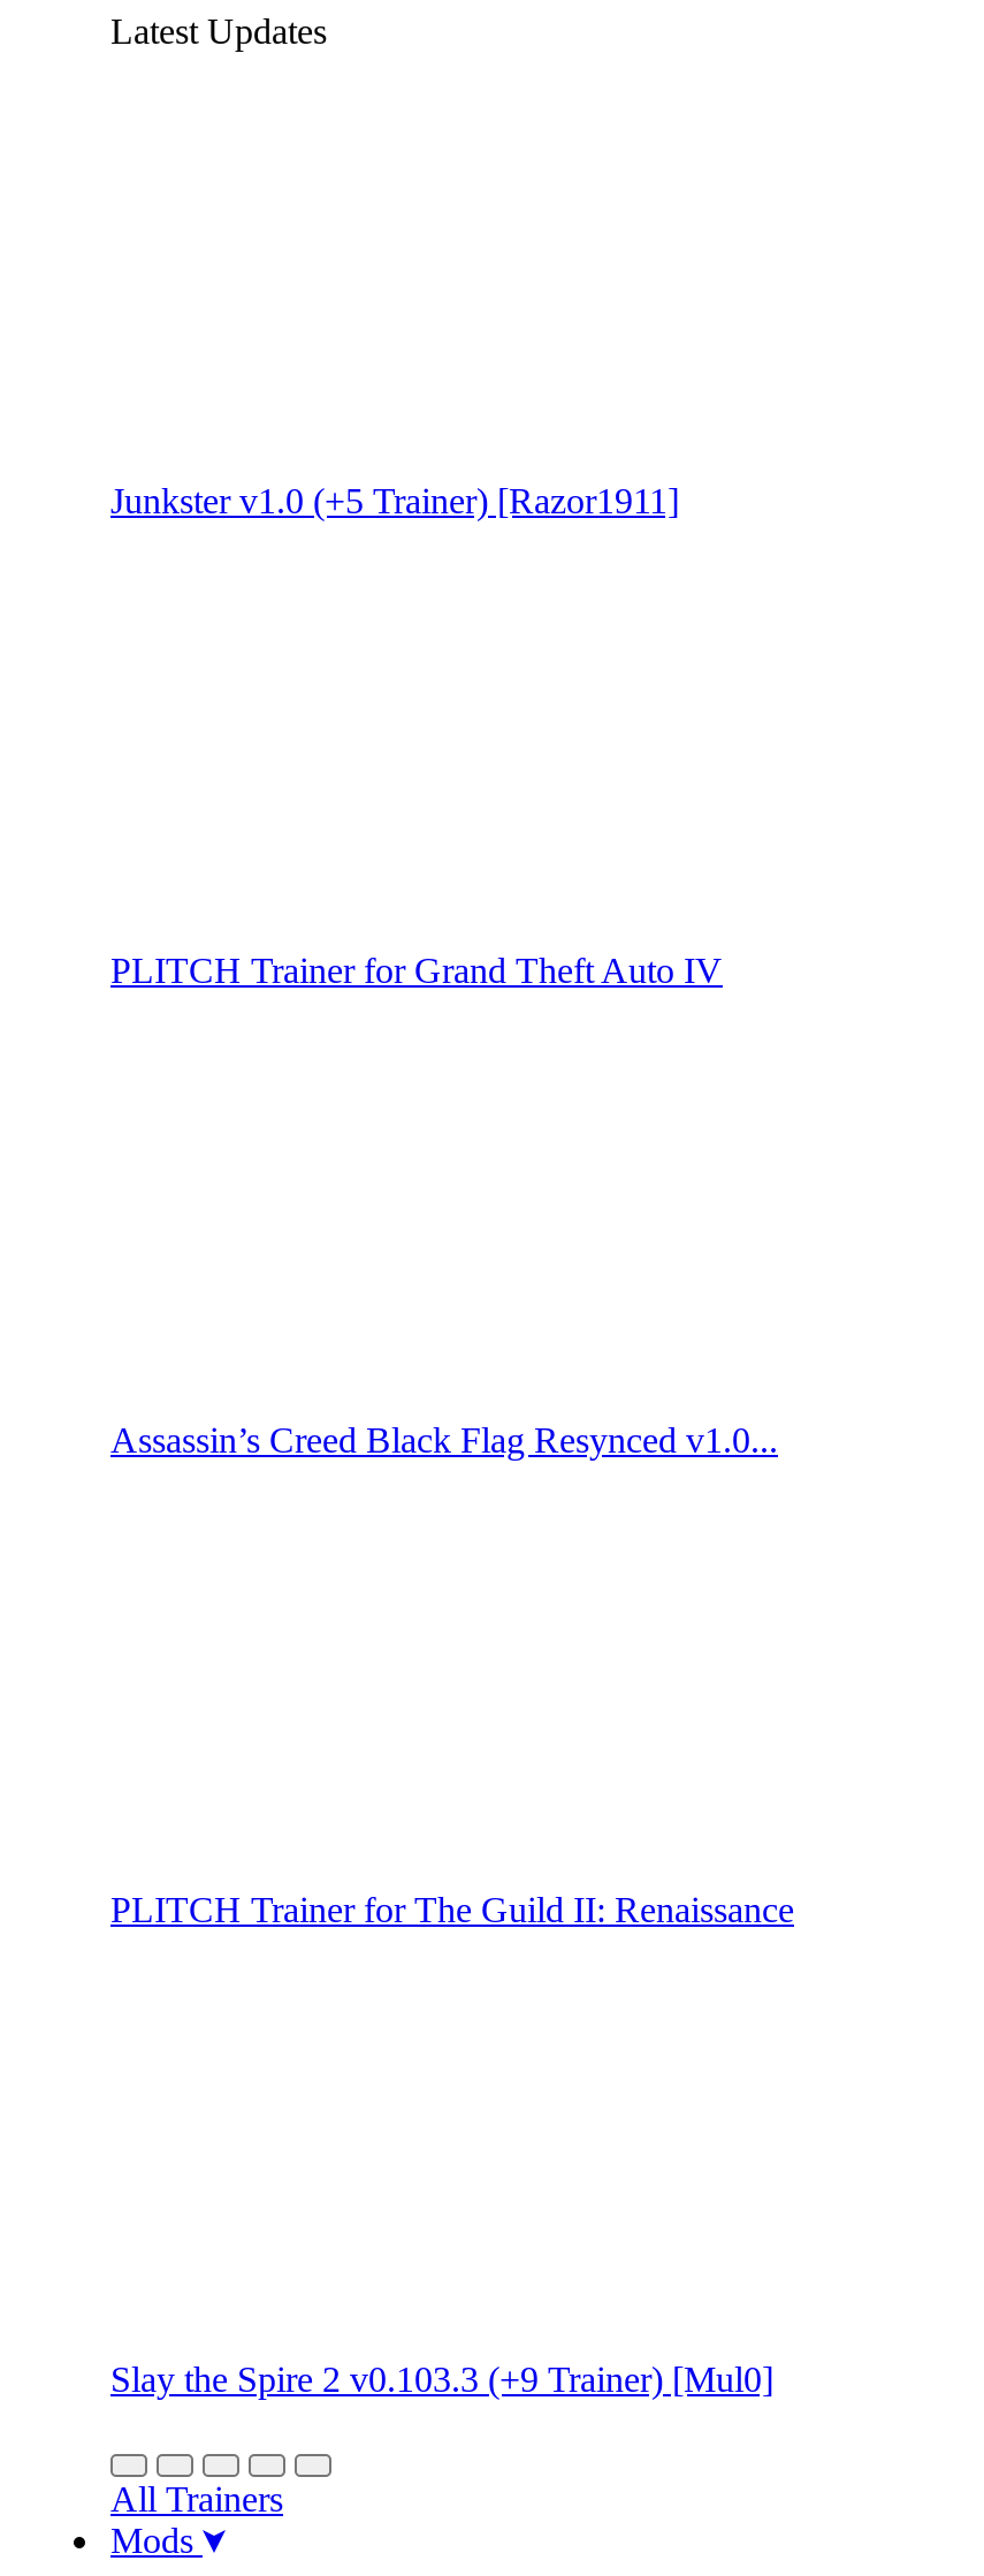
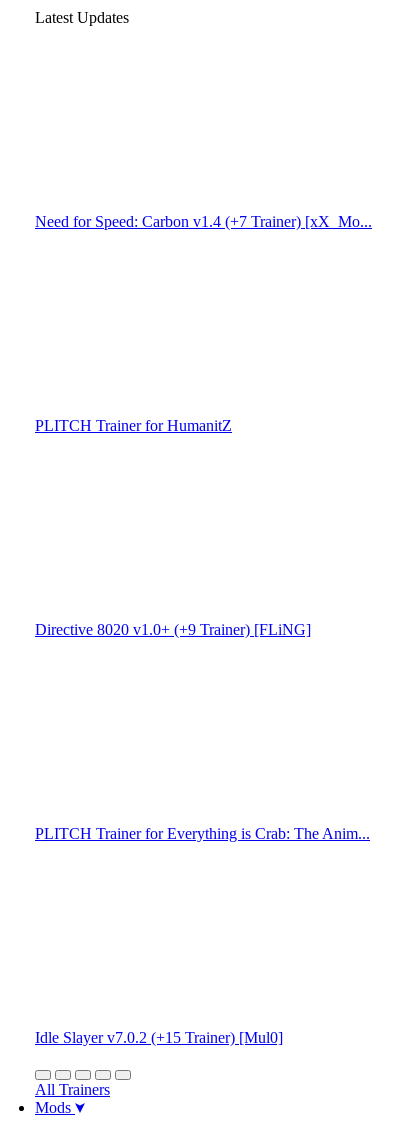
[110,481,679,520] Junkster v1.0 (+5 Trainer) [Razor1911] -> [35,213,372,230] Need for Speed: Carbon v1.4 (+7 Trainer) [xX_Mo...
[110,951,723,990] PLITCH Trainer for Grand Theft Auto IV -> [35,417,232,434] PLITCH Trainer for HumanitZ
[110,1420,778,1460] Assassin’s Creed Black Flag Resynced v1.0... -> [35,621,311,638] Directive 8020 v1.0+ (+9 Trainer) [FLiNG]
[110,1890,794,1929] PLITCH Trainer for The Guild II: Renaissance -> [35,825,370,842] PLITCH Trainer for Everything is Crab: The Anim...
[110,2360,773,2399] Slay the Spire 2 v0.103.3 (+9 Trainer) [Mul0] -> [35,1029,283,1046] Idle Slayer v7.0.2 (+15 Trainer) [Mul0]

